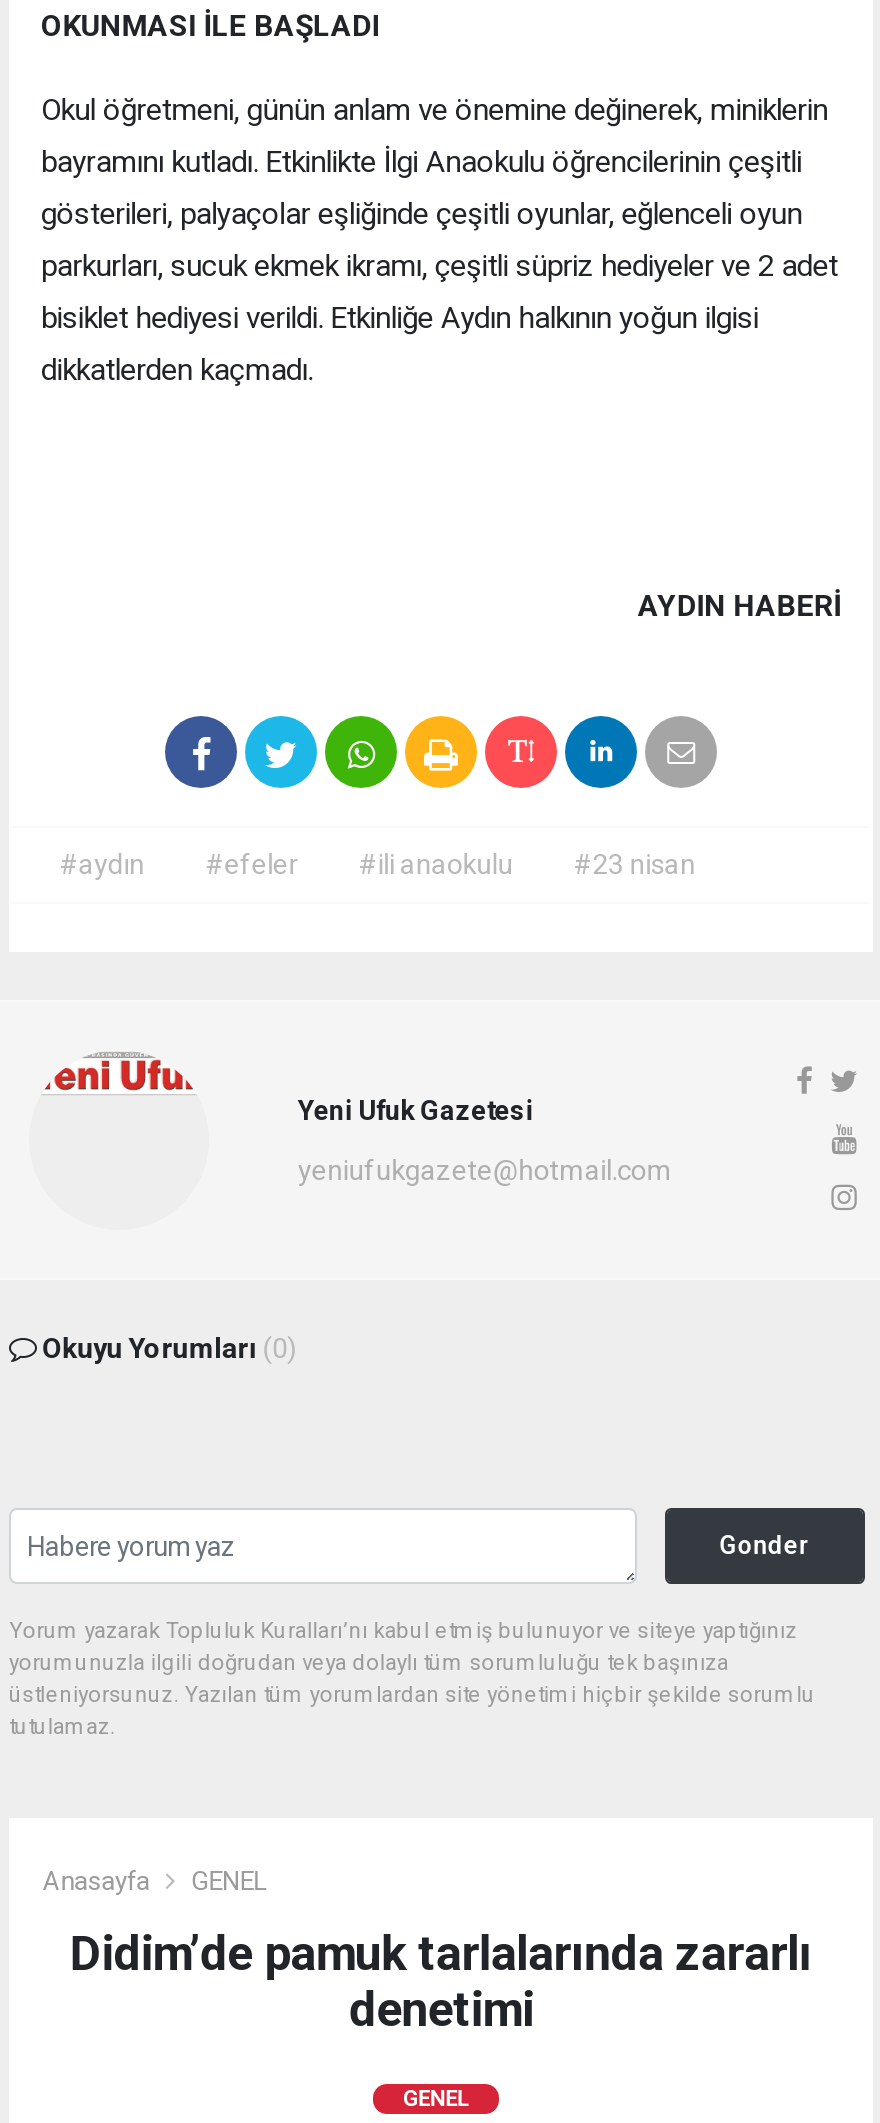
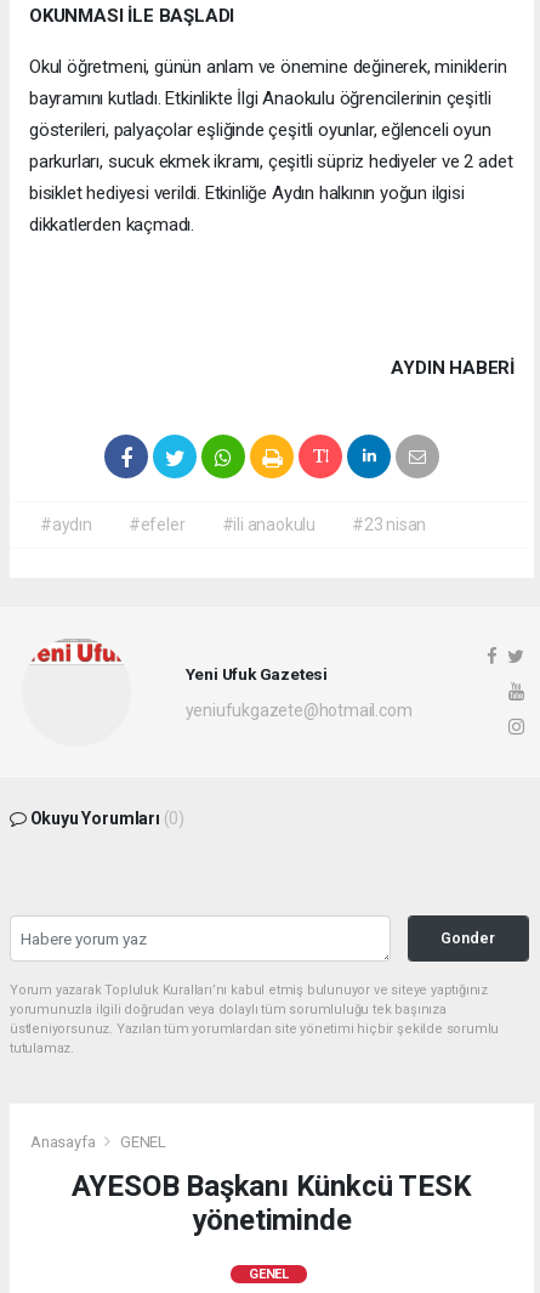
[70,1925,812,2037] Didim’de pamuk tarlalarında zararlı | denetimi -> [72,1169,471,1237] AYESOB Başkanı Künkcü TESK | yönetiminde

